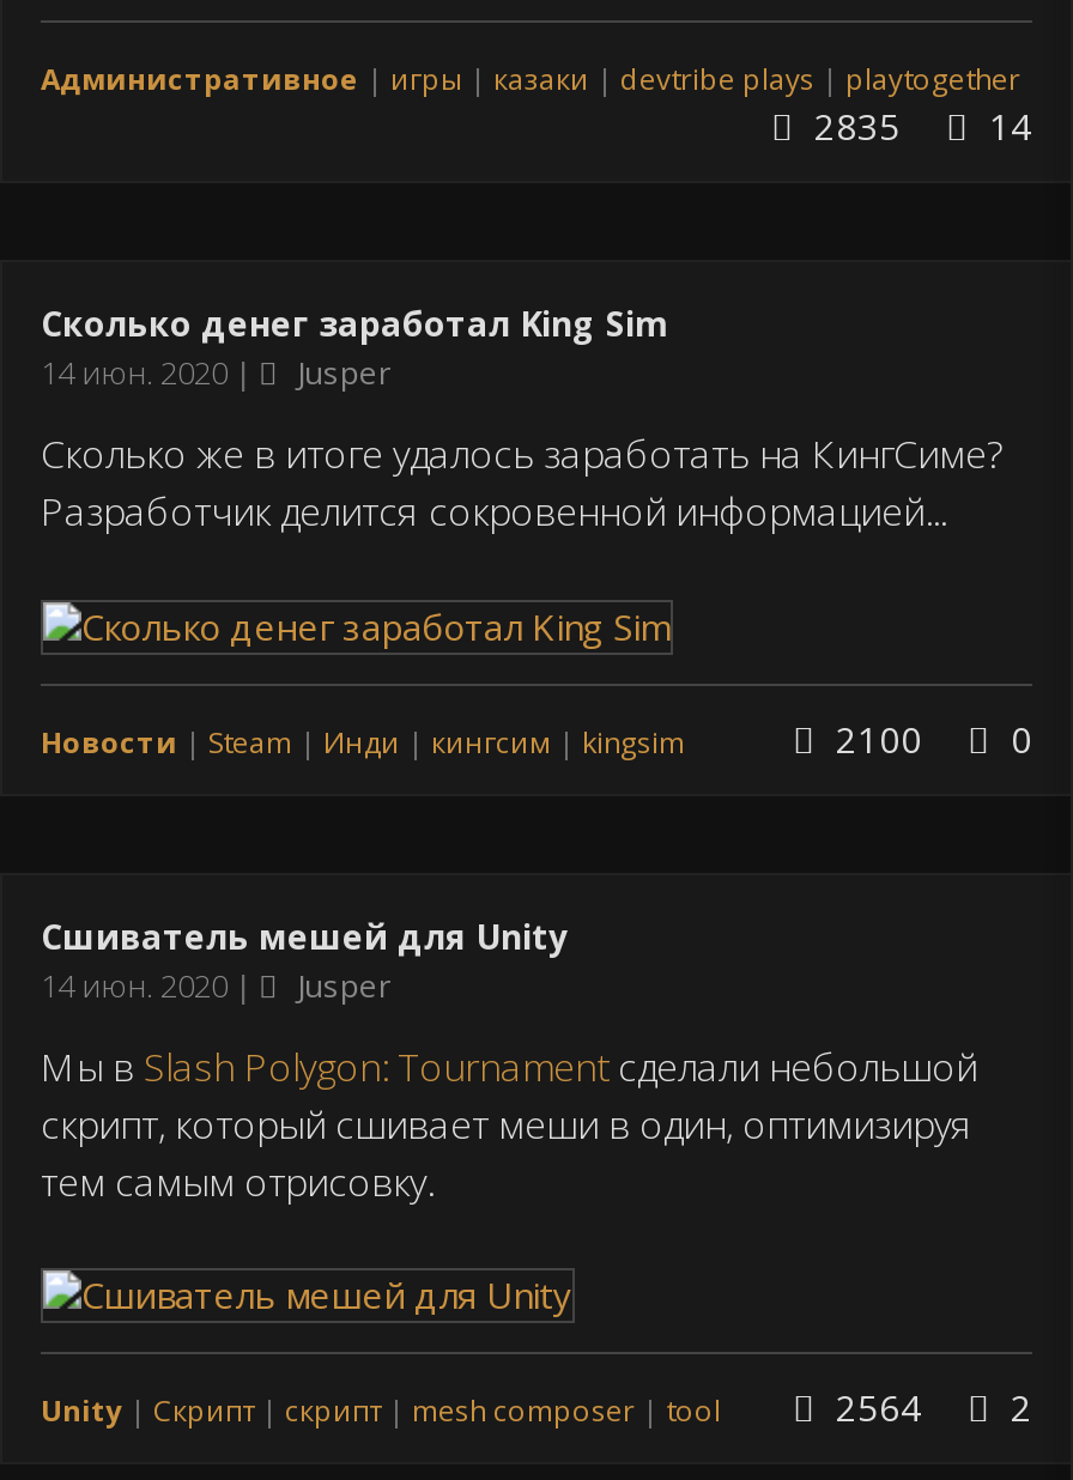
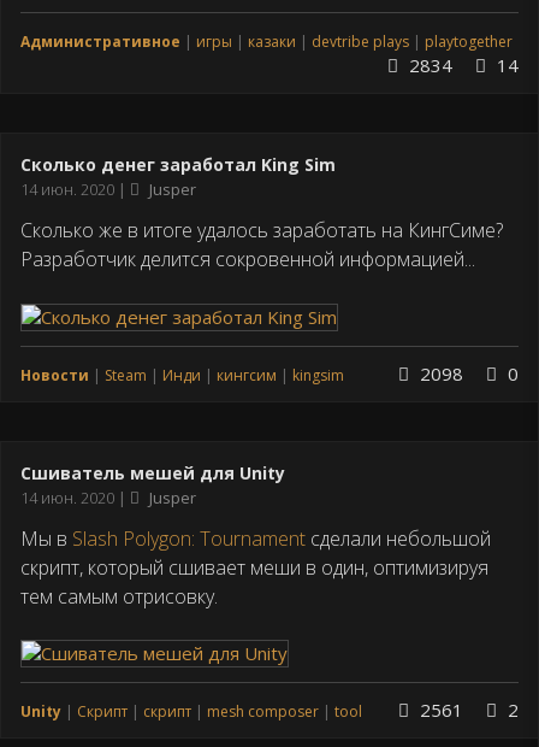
[805,103,1032,151] 2835 14 -> [404,53,519,78] 2834 14
[826,715,1032,763] 2100 0 -> [415,361,519,385] 2098 0
[826,1384,1032,1432] 2564 2 -> [415,698,519,722] 2561 2

